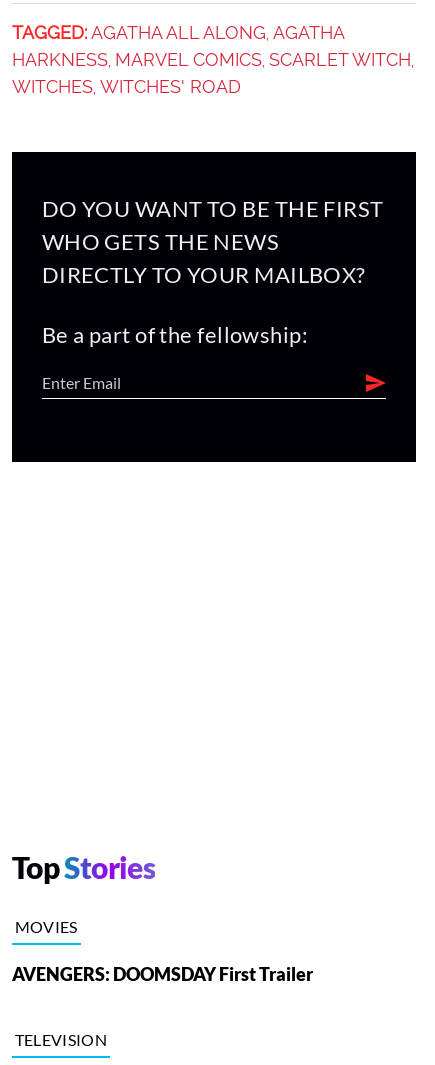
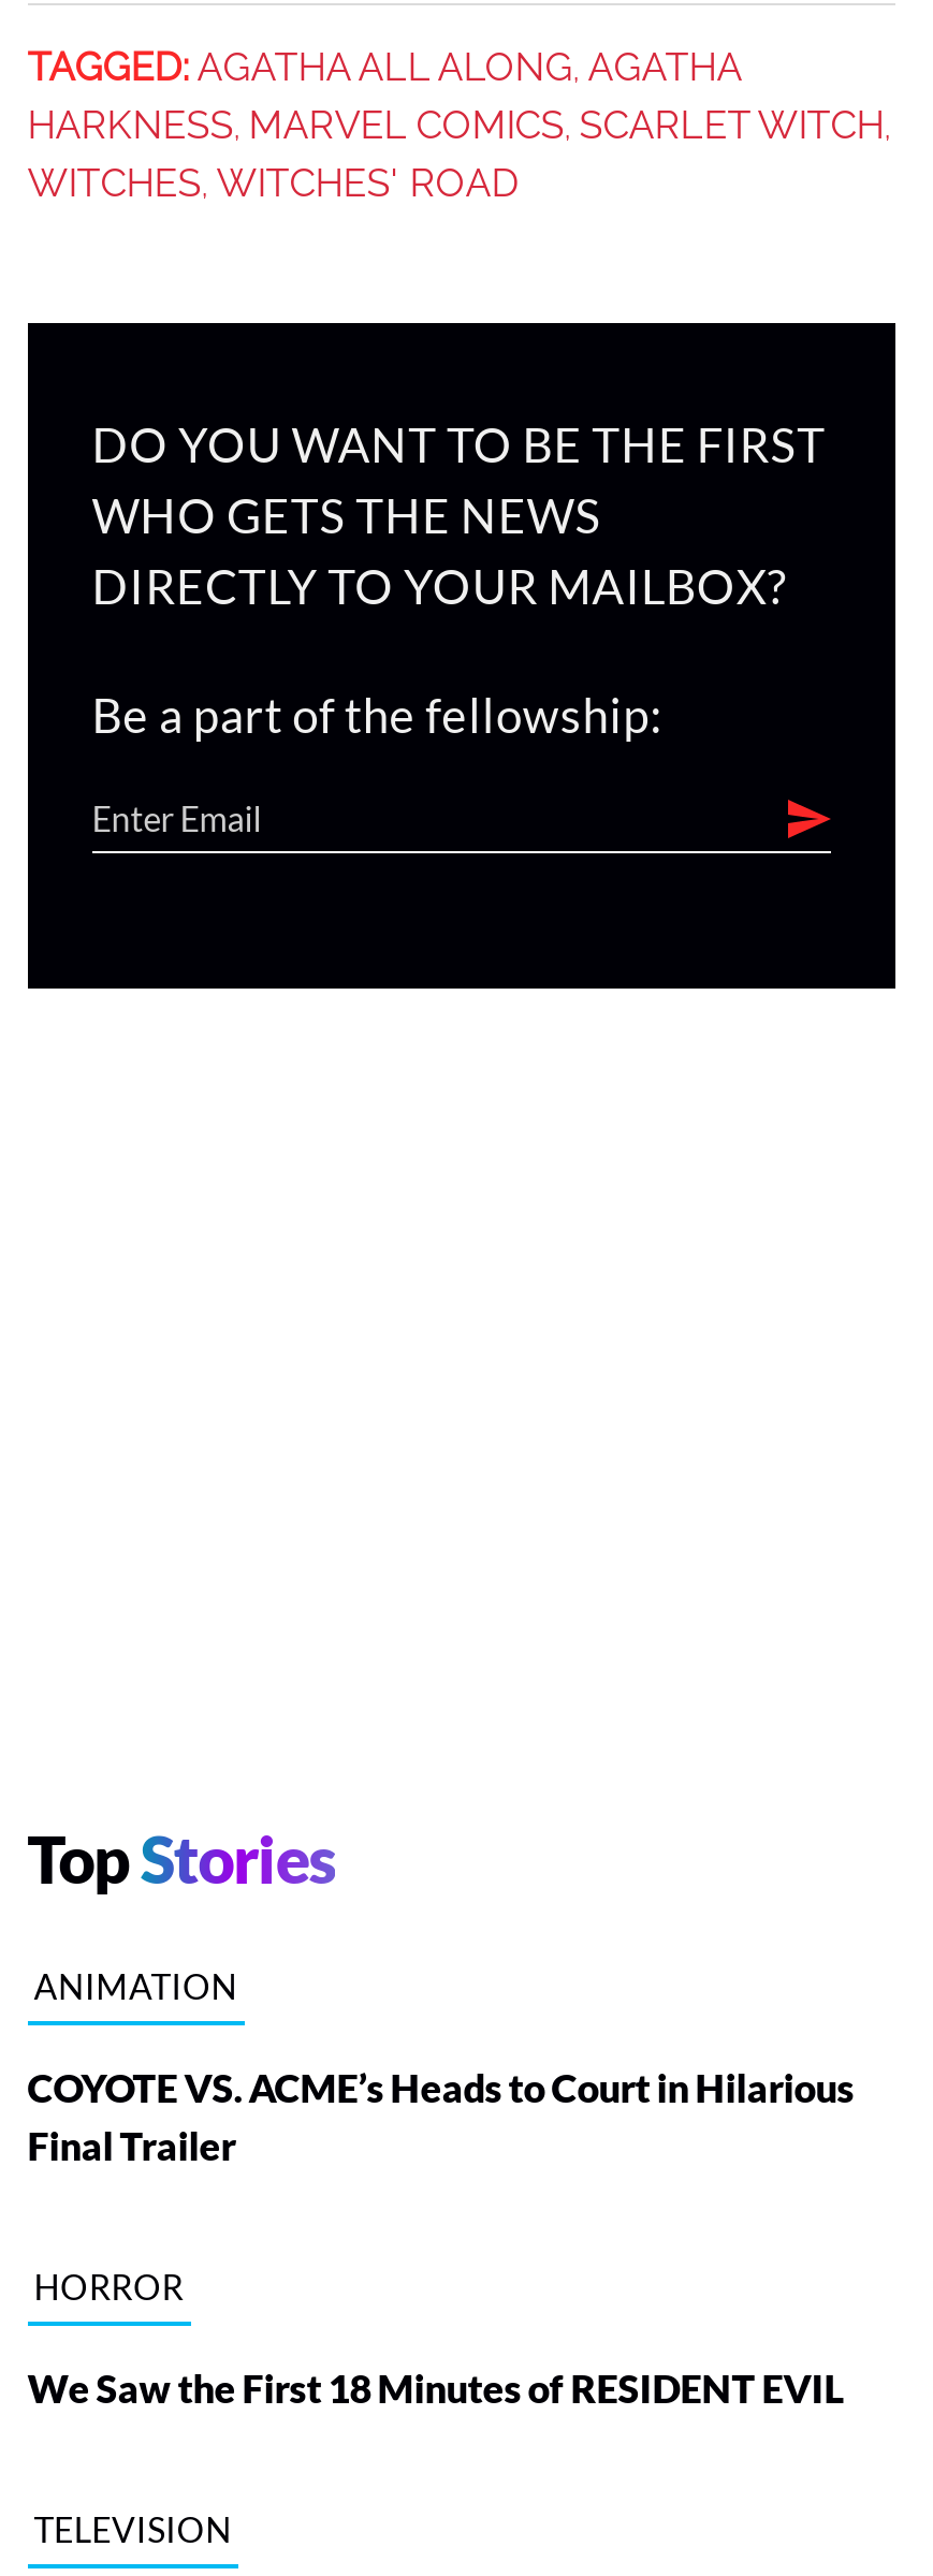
[12,917,313,985] MOVIES | AVENGERS: DOOMSDAY First Trailer -> [27,1964,854,2411] ANIMATION | COYOTE VS. ACME’s Heads to Court in Hilarious | Final Trailer | HORROR | We Saw the First 18 Minutes of RESIDENT EVIL

